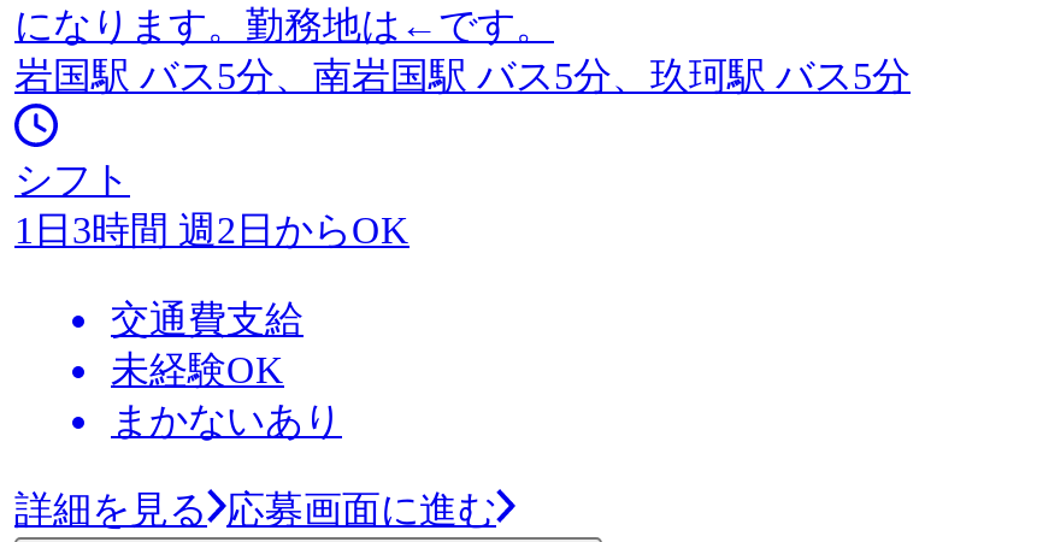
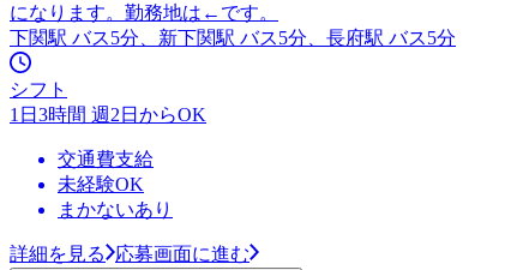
[14,55,911,96] 岩国駅 バス5分、南岩国駅 バス5分、玖珂駅 バス5分 -> [10,27,456,48] 下関駅 バス5分、新下関駅 バス5分、長府駅 バス5分

